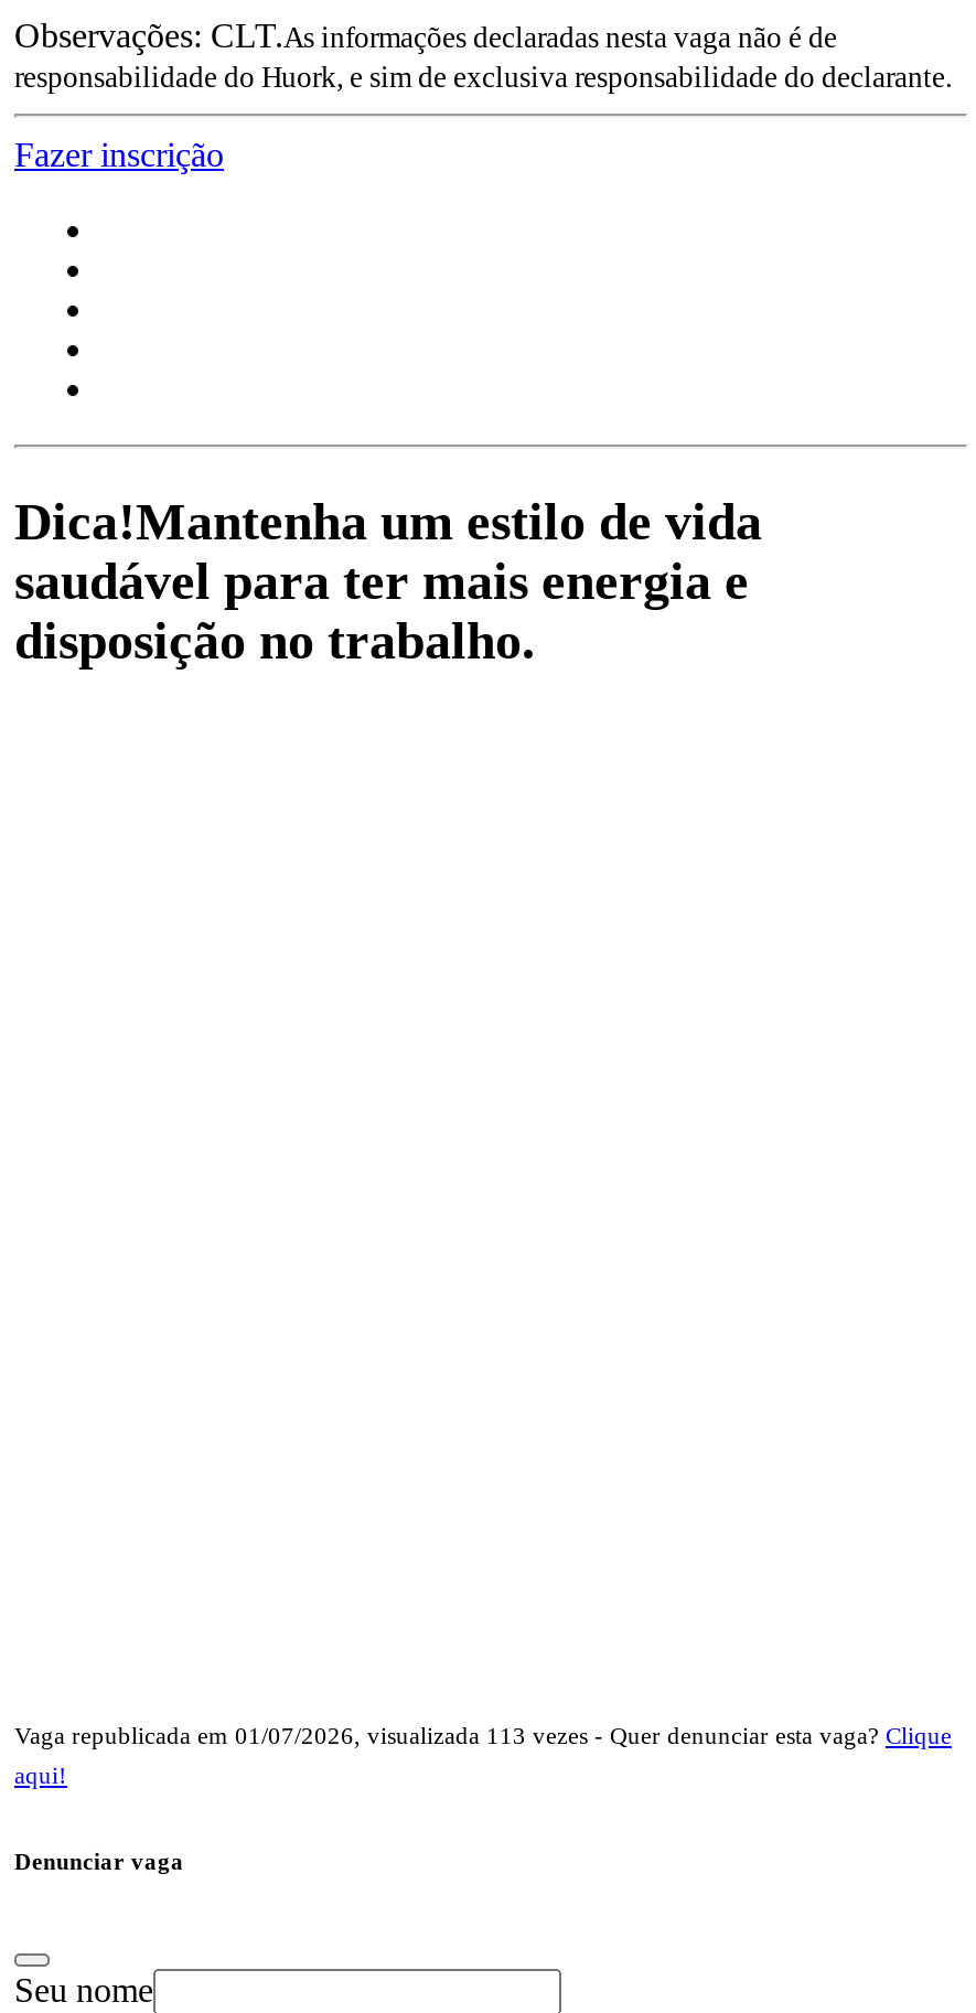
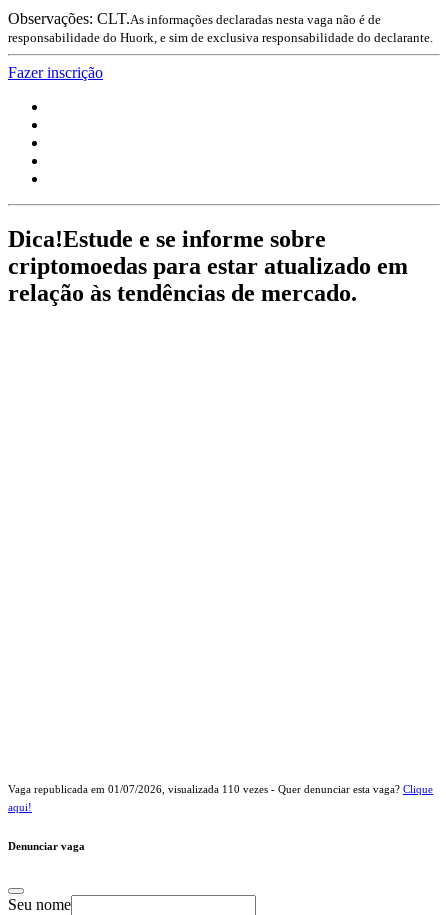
[14,493,762,669] Dica!Mantenha um estilo de vida | saudável para ter mais energia e | disposição no trabalho. -> [8,226,408,306] Dica!Estude e se informe sobre | criptomoedas para estar atualizado em | relação às tendências de mercado.
[14,1721,952,1748] Vaga republicada em 01/07/2026, visualizada 113 vezes - Quer denunciar esta vaga? Clique -> [8,783,433,795] Vaga republicada em 01/07/2026, visualizada 110 vezes - Quer denunciar esta vaga? Clique

